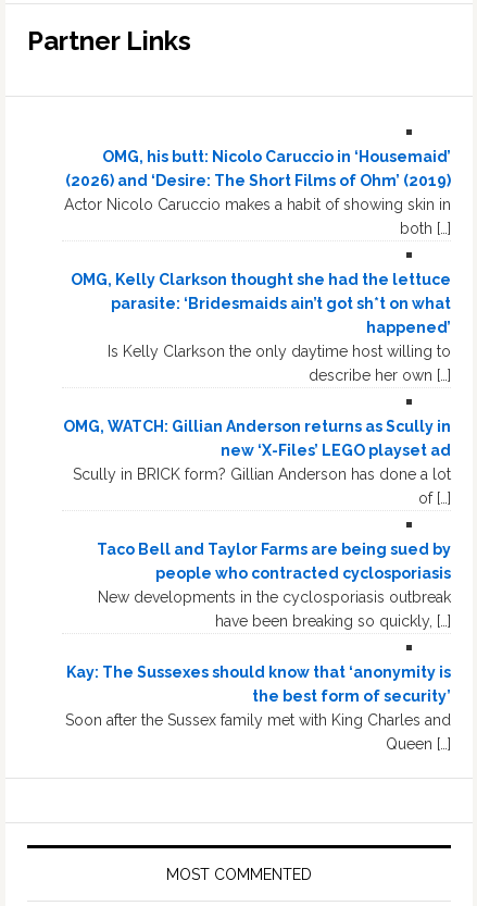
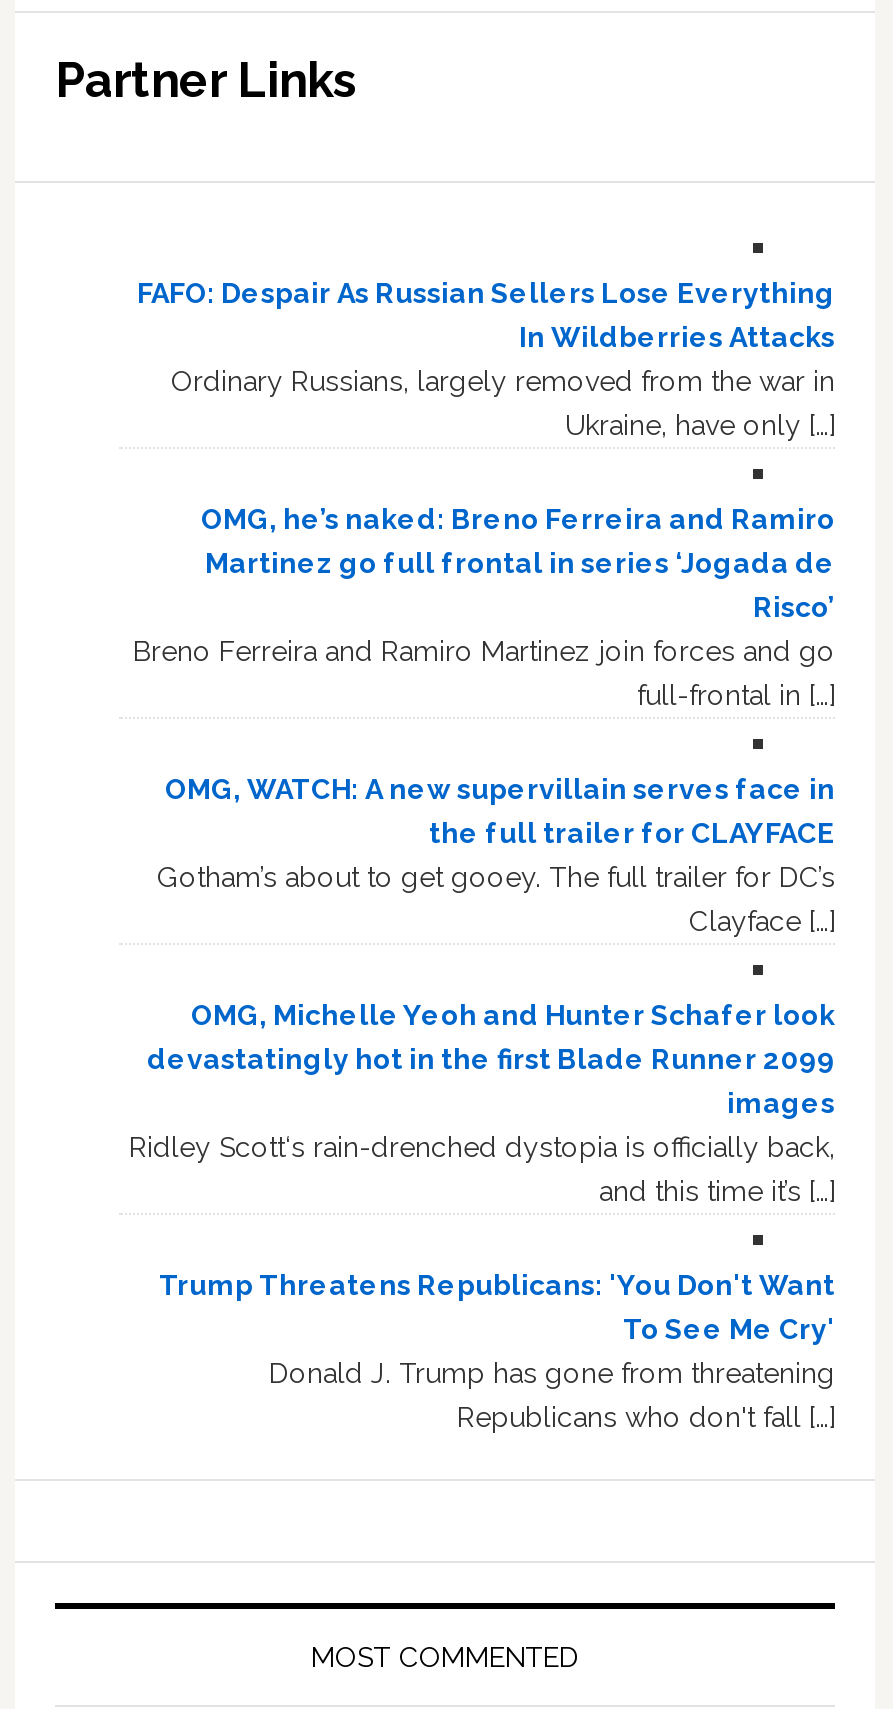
[64,148,451,237] OMG, his butt: Nicolo Caruccio in ‘Housemaid’ | (2026) and ‘Desire: The Short Films of Ohm’ (2019) | Actor Nicolo Caruccio makes a habit of showing skin in | both […] -> [137,277,835,441] FAFO: Despair As Russian Sellers Lose Everything | In Wildberries Attacks | Ordinary Russians, largely removed from the war in | Ukraine, have only […]
[71,271,451,384] OMG, Kelly Clarkson thought she had the lettuce | parasite: ‘Bridesmaids ain’t got sh*t on what | happened’ | Is Kelly Clarkson the only daytime host willing to | describe her own […] -> [133,503,835,711] OMG, he’s naked: Breno Ferreira and Ramiro | Martinez go full frontal in series ‘Jogada de | Risco’ | Breno Ferreira and Ramiro Martinez join forces and go | full-frontal in […]
[63,418,451,507] OMG, WATCH: Gillian Anderson returns as Scully in | new ‘X-Files’ LEGO playset ad | Scully in BRICK form? Gillian Anderson has done a lot | of […] -> [157,773,835,937] OMG, WATCH: A new supervillain serves face in | the full trailer for CLAYFACE | Gotham’s about to get gooey. The full trailer for DC’s | Clayface […]
[97,541,451,630] Taco Bell and Taylor Farms are being sued by | people who contracted cyclosporiasis | New developments in the cyclosporiasis outbreak | have been breaking so quickly, […] -> [129,999,835,1207] OMG, Michelle Yeoh and Hunter Schafer look | devastatingly hot in the first Blade Runner 2099 | images | Ridley Scott‘s rain-drenched dystopia is officially back, | and this time it’s […]
[65,663,451,753] Kay: The Sussexes should know that ‘anonymity is | the best form of security’ | Soon after the Sussex family met with King Charles and | Queen […] -> [159,1269,835,1433] Trump Threatens Republicans: 'You Don't Want | To See Me Cry' | Donald J. Trump has gone from threatening | Republicans who don't fall […]

